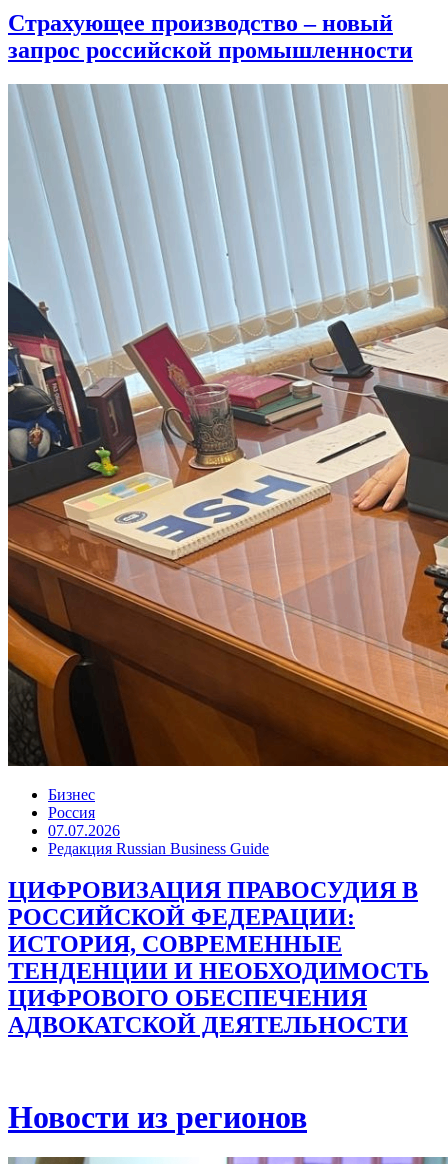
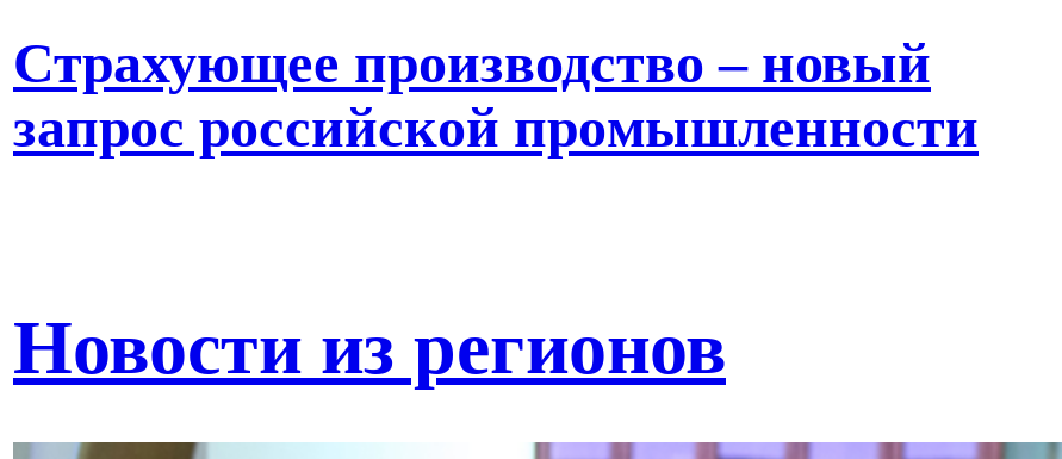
[7,83,445,1038] [image] | Бизнес | Россия | 07.07.2026 | Редакция Russian Business Guide | ЦИФРОВИЗАЦИЯ ПРАВОСУДИЯ В | РОССИЙСКОЙ ФЕДЕРАЦИИ: | ИСТОРИЯ, СОВРЕМЕННЫЕ | ТЕНДЕНЦИИ И НЕОБХОДИМОСТЬ | ЦИФРОВОГО ОБЕСПЕЧЕНИЯ | АДВОКАТСКОЙ ДЕЯТЕЛЬНОСТИ -> none

